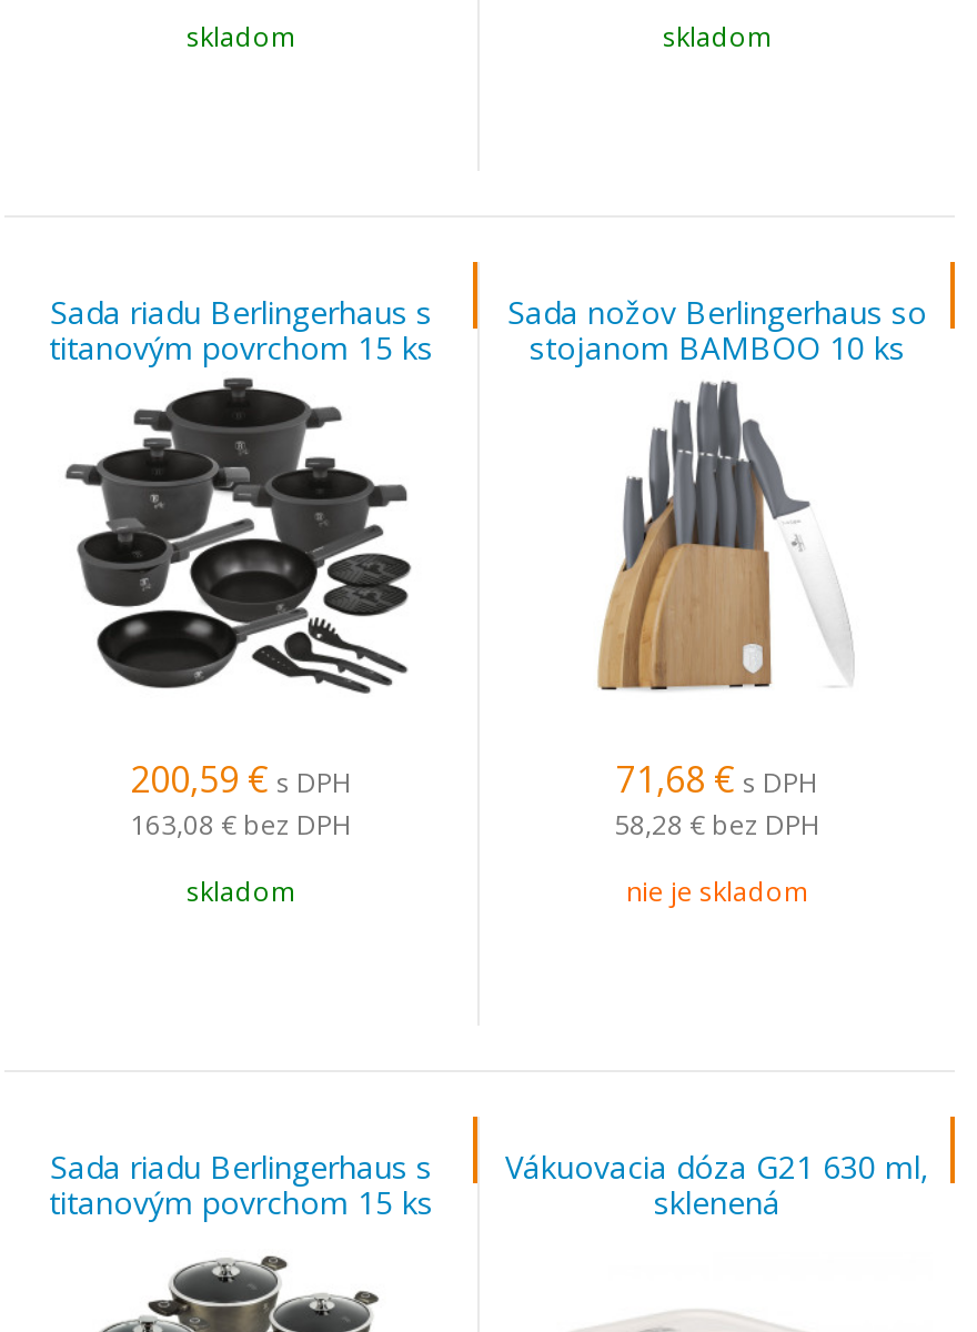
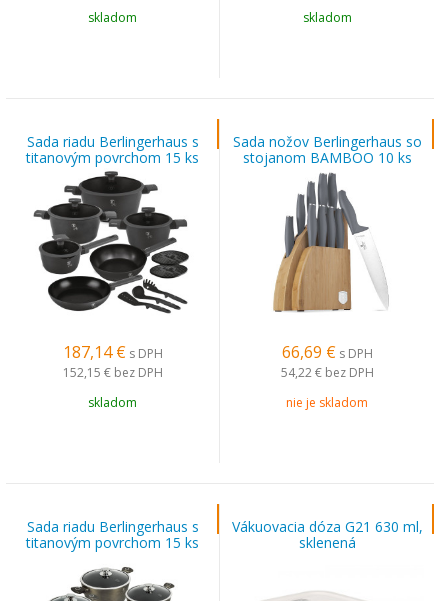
[130,755,352,804] 200,59 € s DPH -> [62,341,162,363] 187,14 € s DPH
[616,755,818,804] 71,68 € s DPH -> [281,341,372,363] 66,69 € s DPH
[130,806,352,844] 163,08 € bez DPH -> [62,364,162,381] 152,15 € bez DPH
[614,806,820,844] 58,28 € bez DPH -> [280,364,373,381] 54,22 € bez DPH

